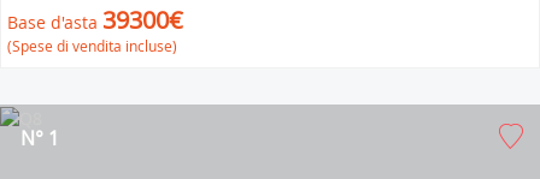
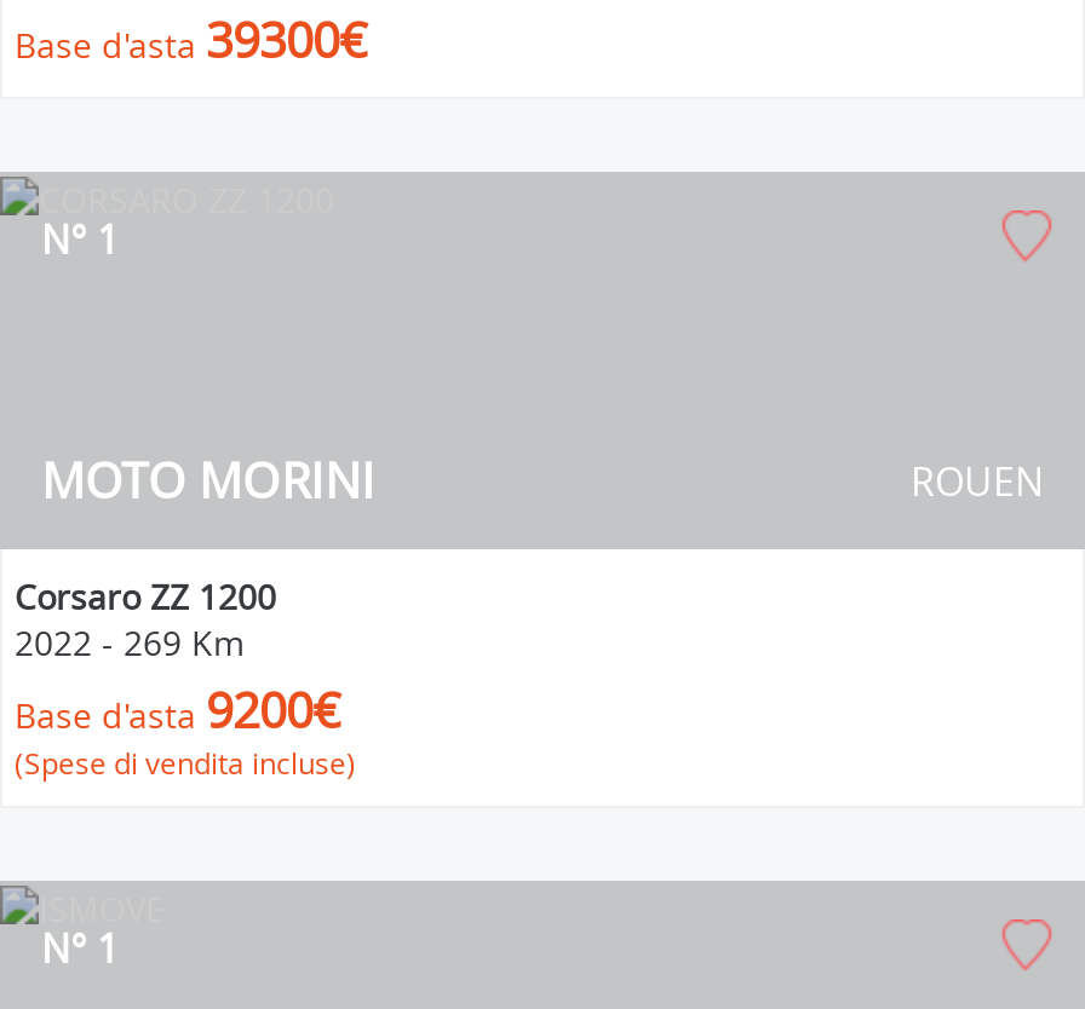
none -> [15,455,1044,743] ROUEN | Corsaro ZZ 1200 | 2022 - 269 Km | Base d'asta 9200€
none -> [41,448,375,513] MOTO MORINI
none -> [41,213,119,266] N° 1

